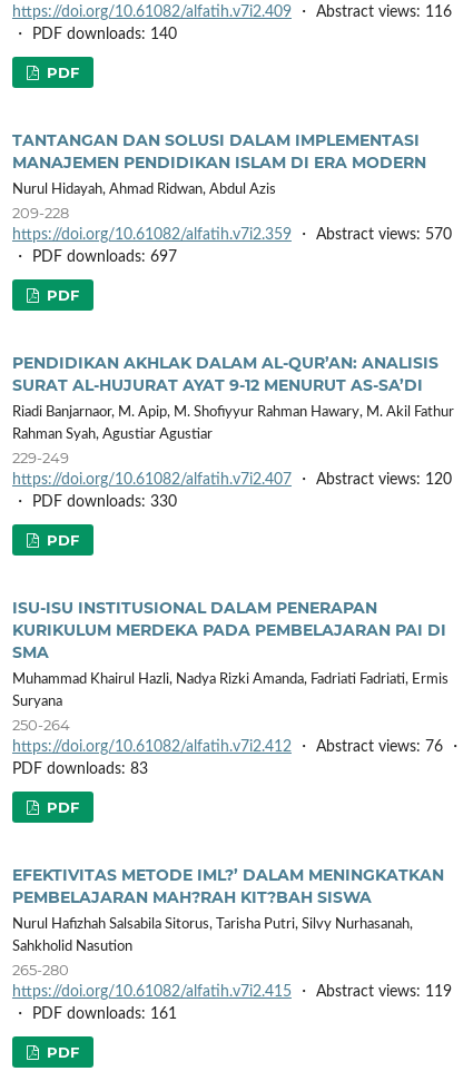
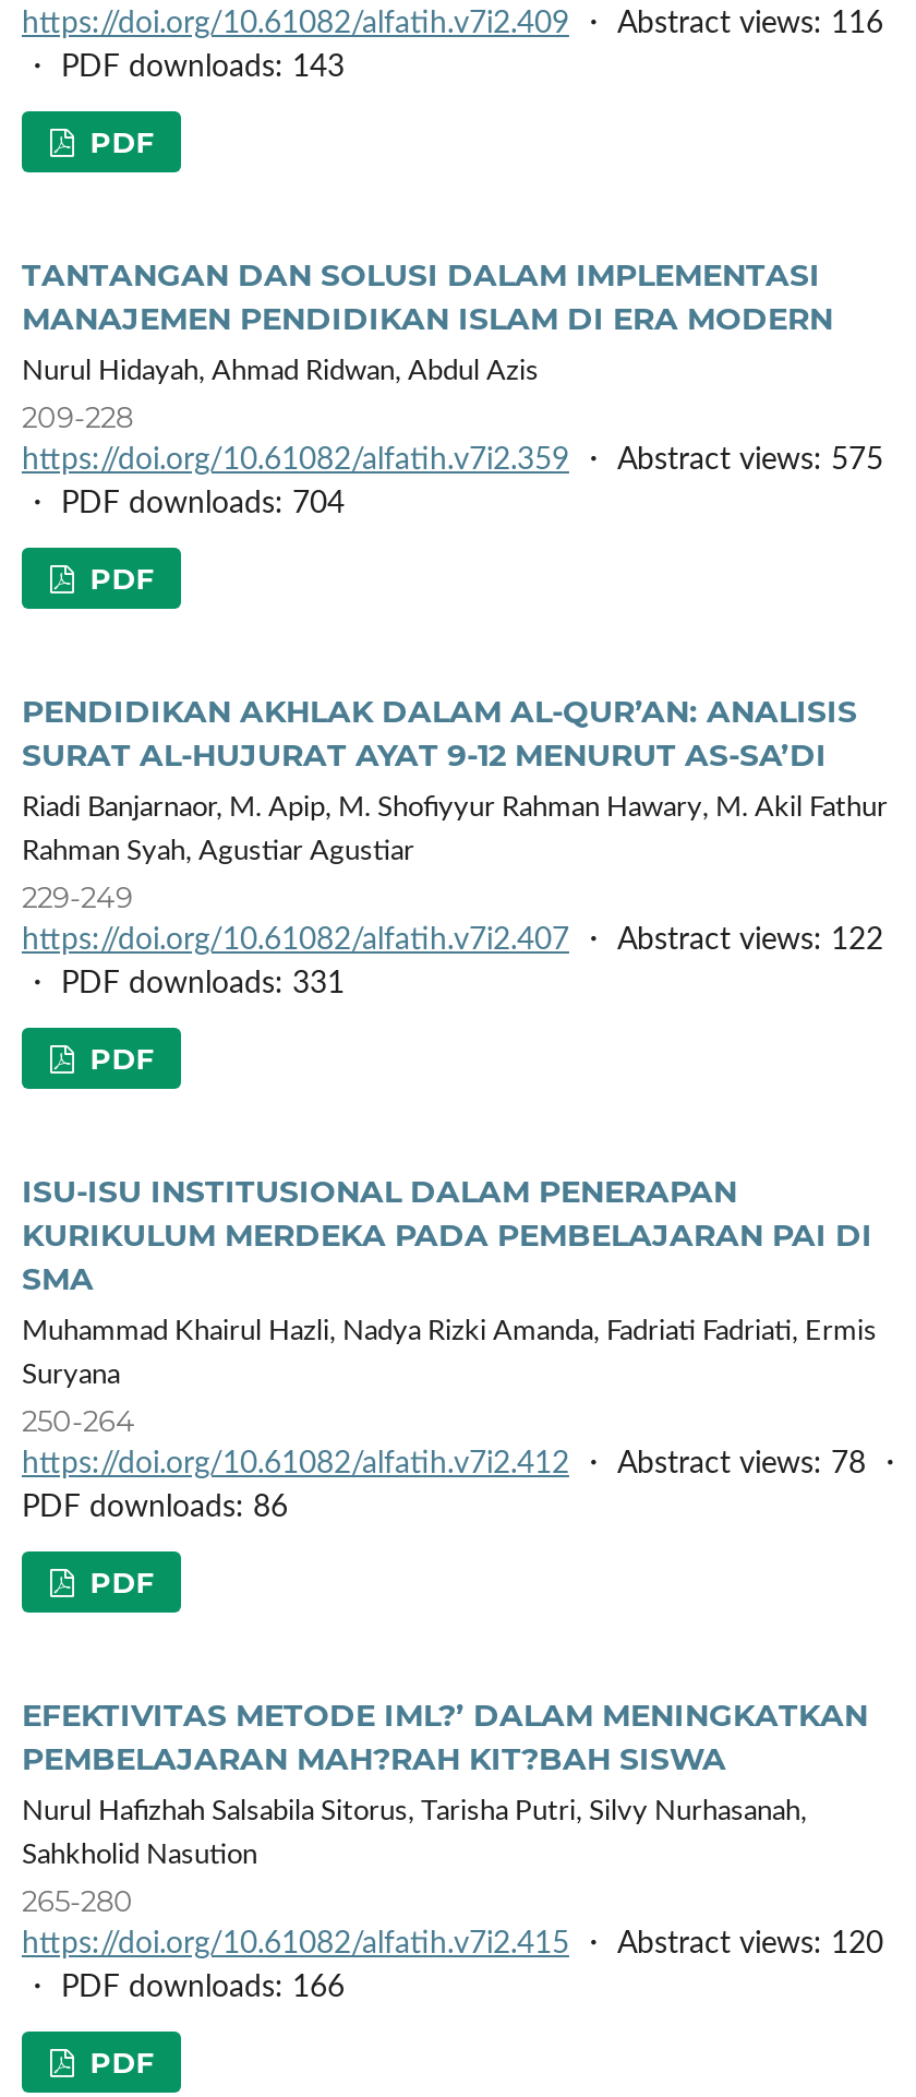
[12,26,177,42] ・ PDF downloads: 140 -> [22,52,345,82] ・ PDF downloads: 143
[12,227,452,242] https://doi.org/10.61082/alfatih.v7i2.359・ Abstract views: 570 -> [22,445,883,475] https://doi.org/10.61082/alfatih.v7i2.359・ Abstract views: 575
[12,249,177,265] ・ PDF downloads: 697 -> [22,488,345,519] ・ PDF downloads: 704
[12,472,452,487] https://doi.org/10.61082/alfatih.v7i2.407・ Abstract views: 120 -> [22,925,883,955] https://doi.org/10.61082/alfatih.v7i2.407・ Abstract views: 122
[12,494,177,510] ・ PDF downloads: 330 -> [22,968,345,999] ・ PDF downloads: 331
[12,739,463,754] https://doi.org/10.61082/alfatih.v7i2.412・ Abstract views: 76 ・ -> [22,1448,905,1479] https://doi.org/10.61082/alfatih.v7i2.412・ Abstract views: 78 ・
[12,761,148,777] PDF downloads: 83 -> [22,1492,288,1522] PDF downloads: 86
[12,984,452,999] https://doi.org/10.61082/alfatih.v7i2.415・ Abstract views: 119 -> [22,1928,883,1959] https://doi.org/10.61082/alfatih.v7i2.415・ Abstract views: 120
[12,1006,177,1022] ・ PDF downloads: 161 -> [22,1972,345,2003] ・ PDF downloads: 166

